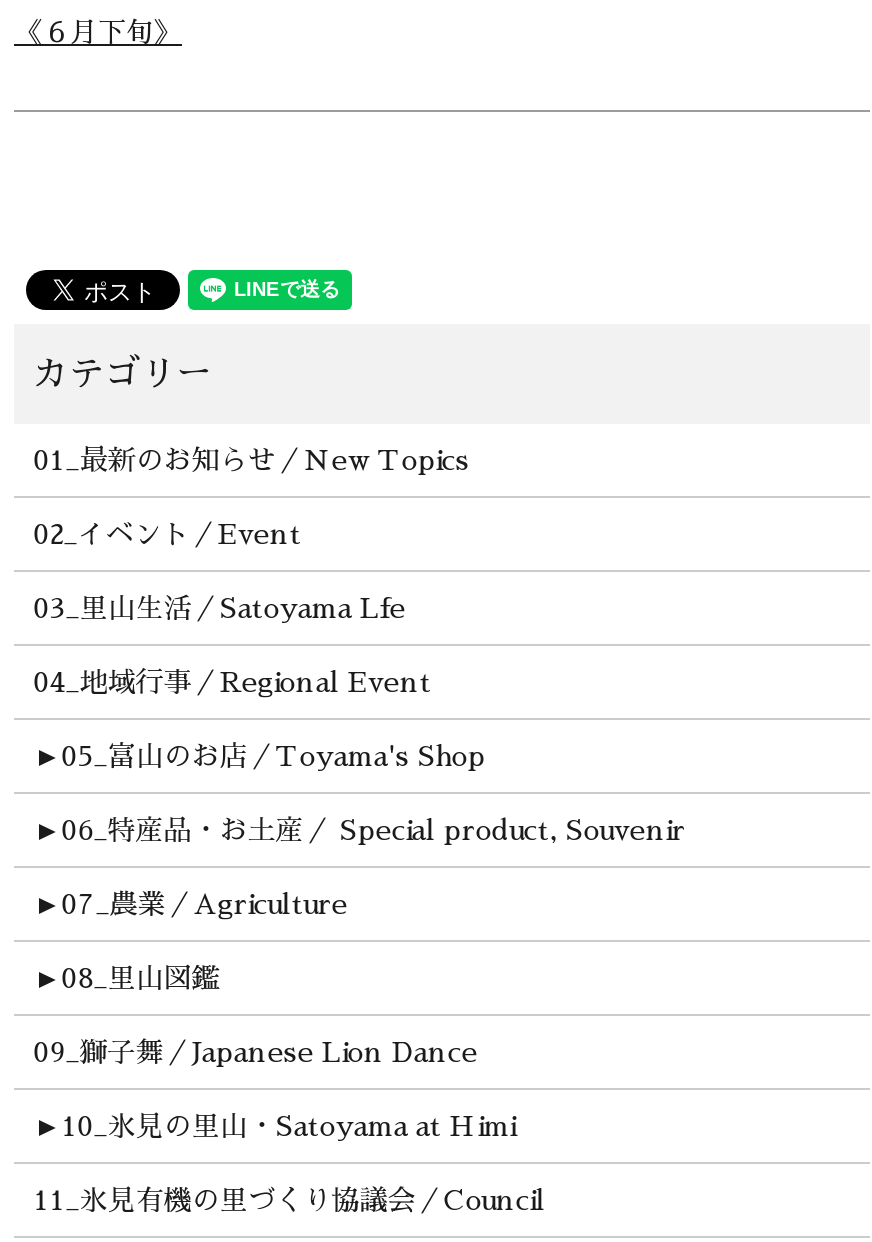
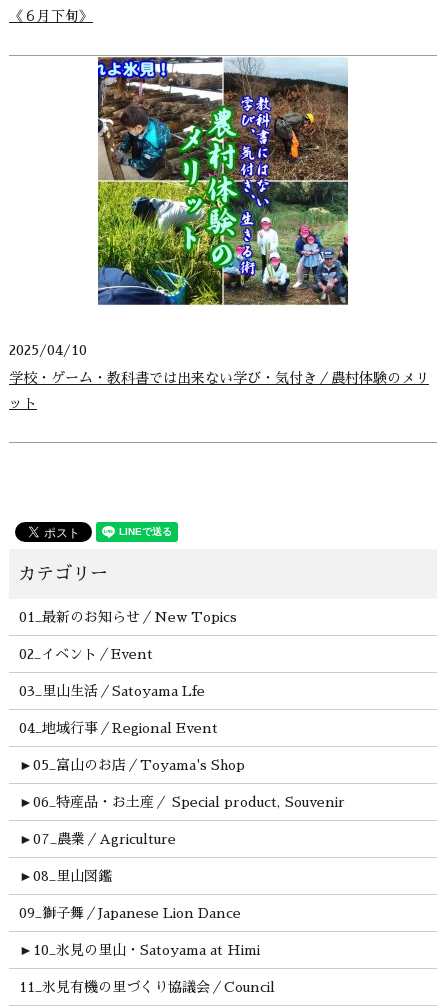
none -> [9,56,429,410] [image] | 2025/04/10 | 学校・ゲーム・教科書では出来ない学び・気付き／農村体験のメリ | ット

